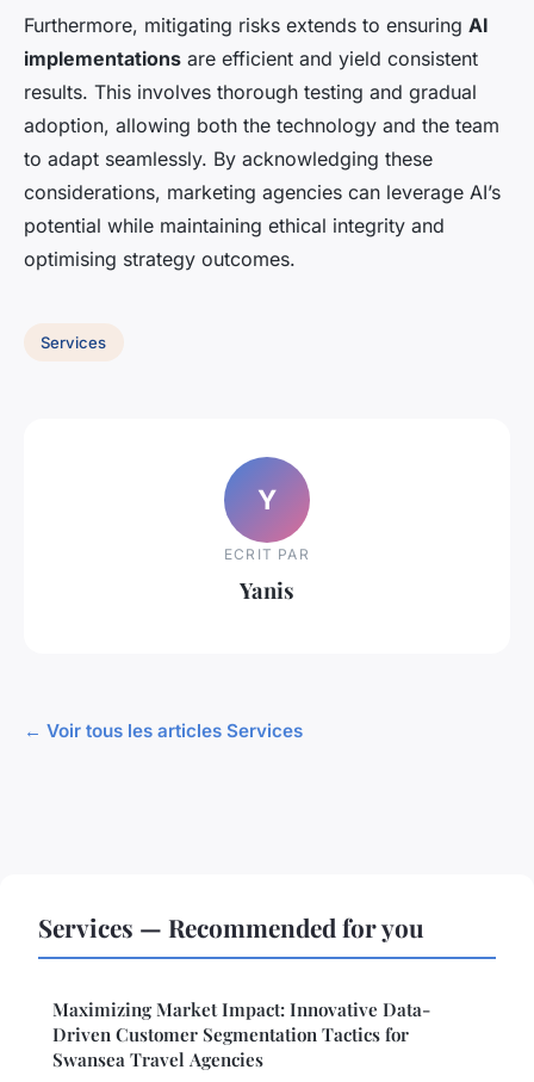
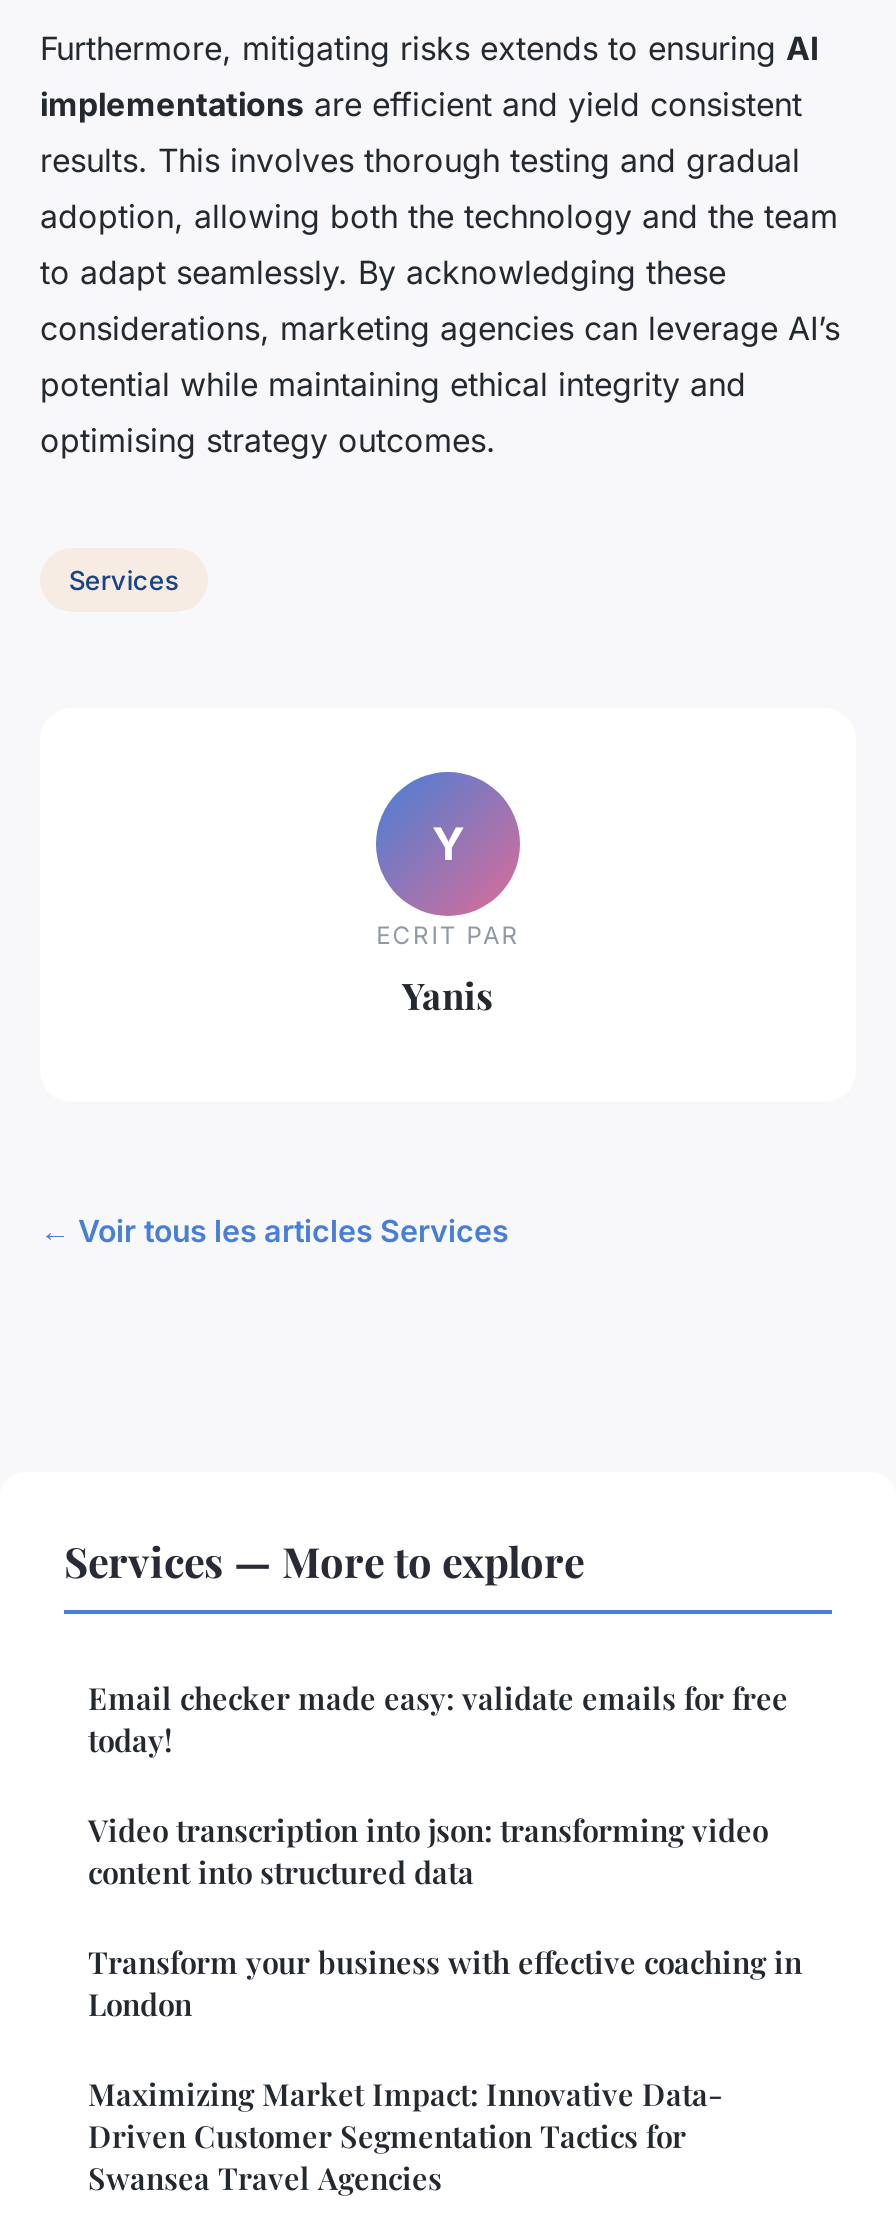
[38,910,424,944] Services — Recommended for you -> [64,1532,802,2024] Services — More to explore | Email checker made easy: validate emails for free | today! | Video transcription into json: transforming video | content into structured data | Transform your business with effective coaching in | London

